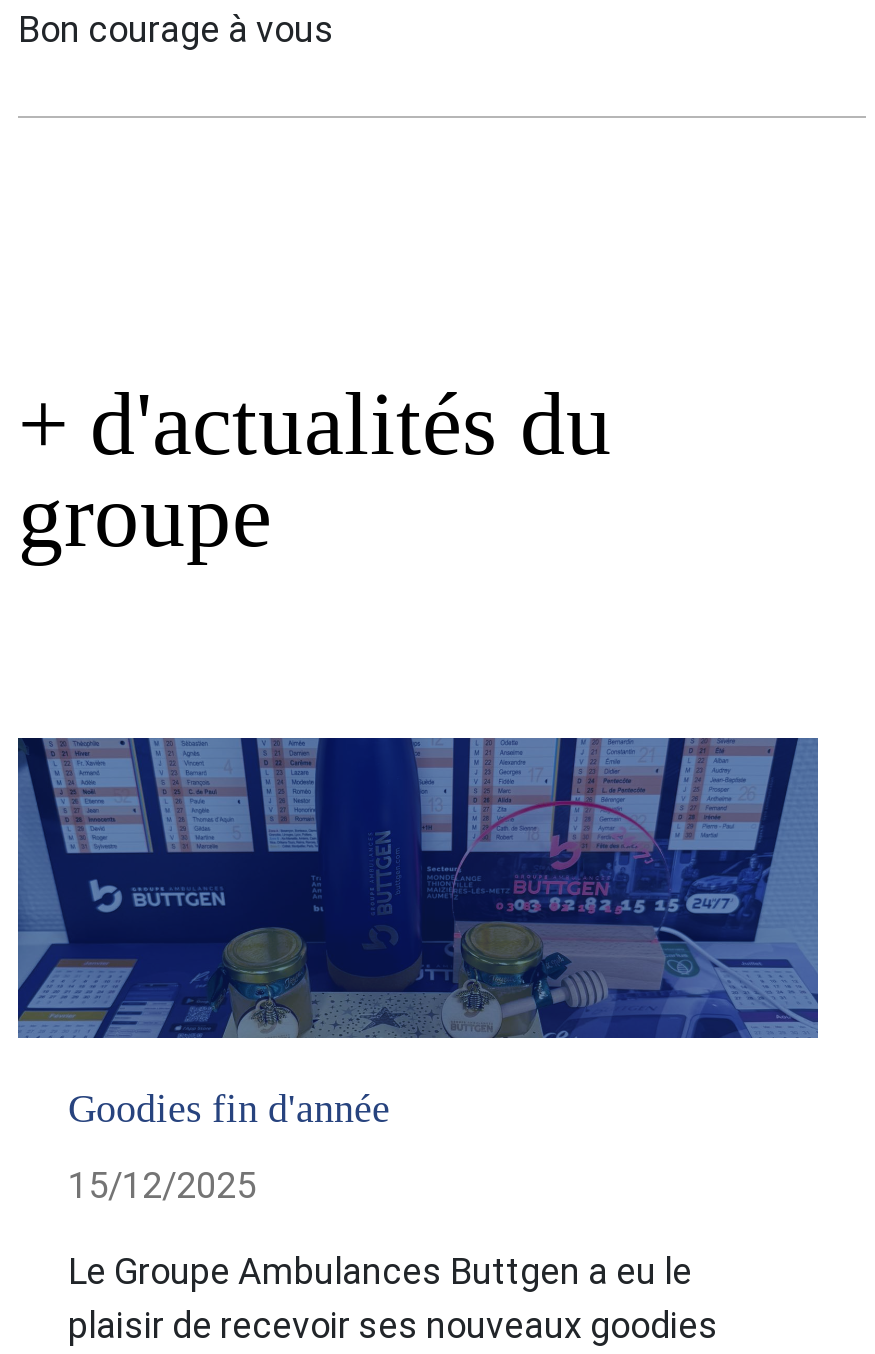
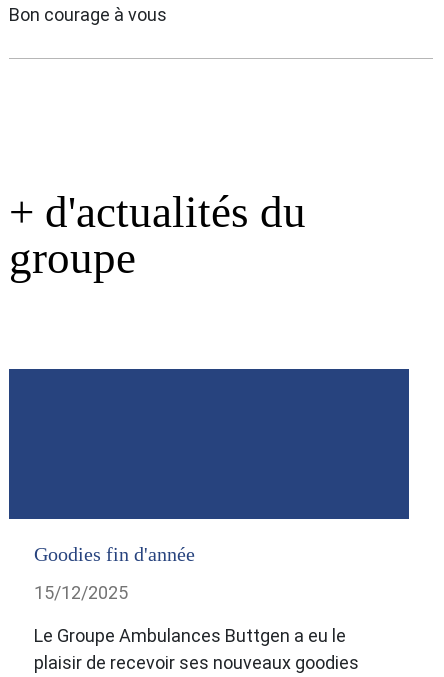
[18,738,818,1038] [image] -> none

